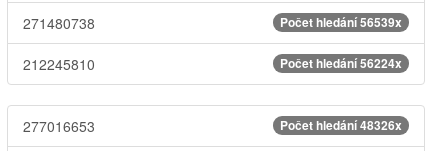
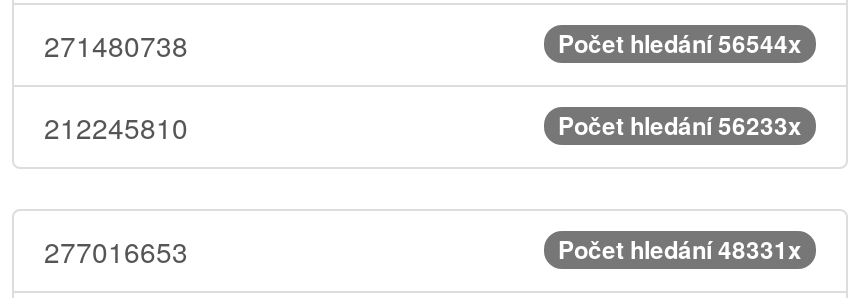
[280,13,402,31] Počet hledání 56539x -> [558,25,802,61] Počet hledání 56544x
[280,54,402,72] Počet hledání 56224x -> [558,107,802,143] Počet hledání 56233x
[280,116,402,134] Počet hledání 48326x -> [558,231,802,267] Počet hledání 48331x

